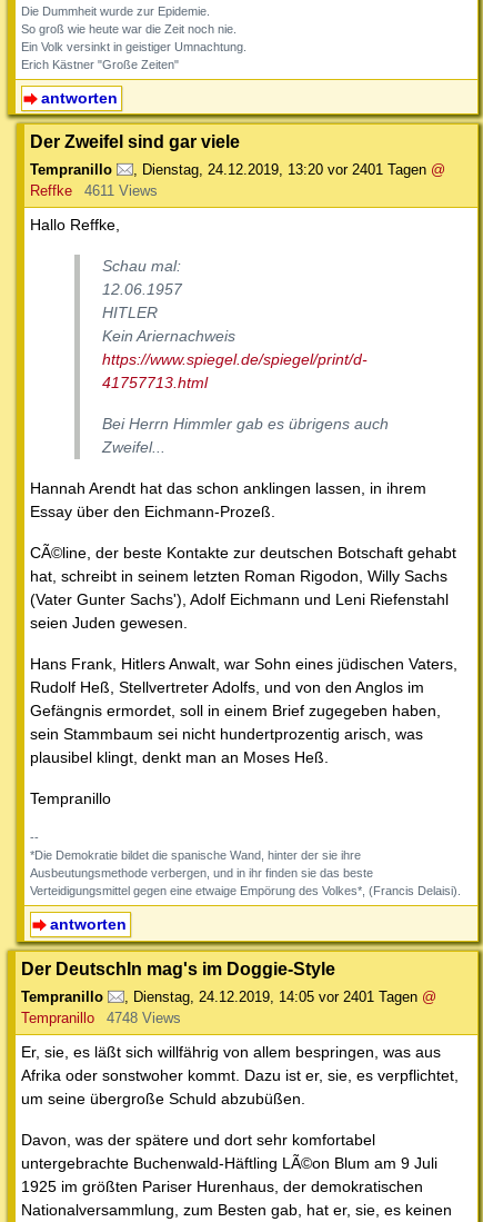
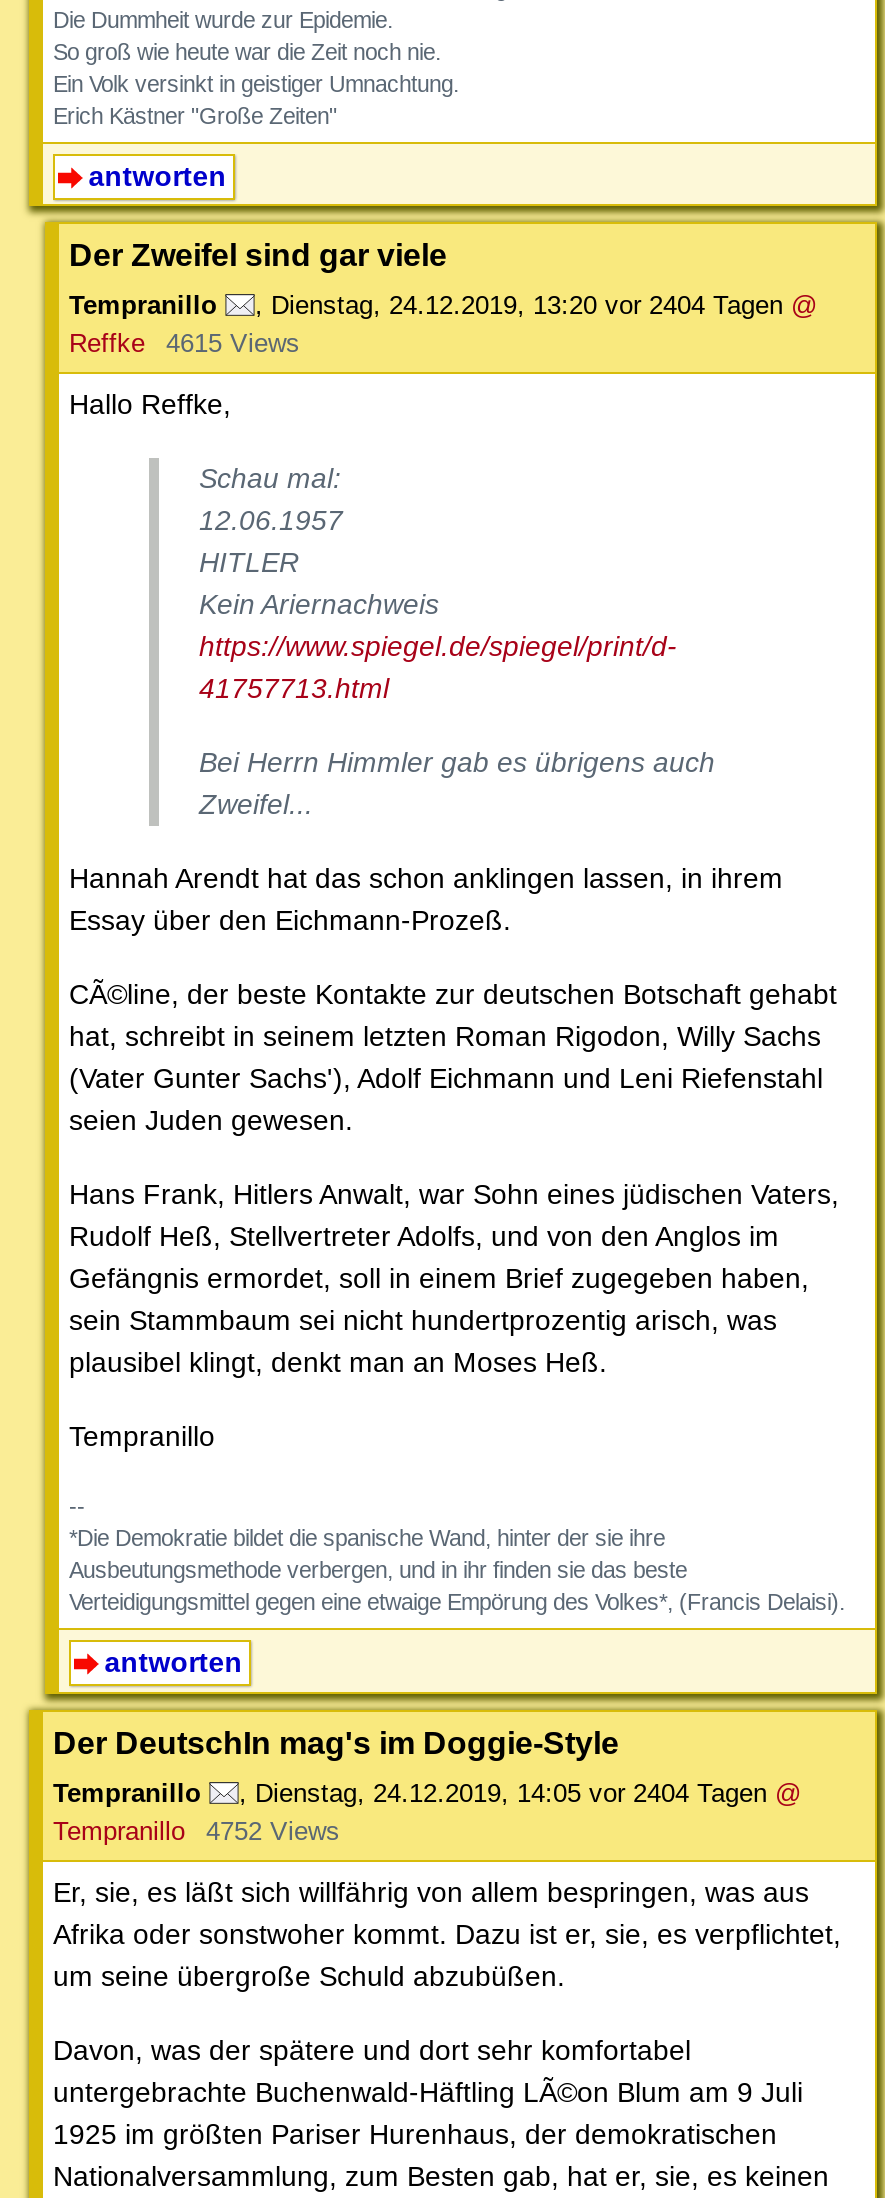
[133,162,445,178] , Dienstag, 24.12.2019, 13:20 vor 2401 Tagen @ -> [255,291,817,321] , Dienstag, 24.12.2019, 13:20 vor 2404 Tagen @
[30,183,157,199] Reffke 4611 Views -> [69,329,300,359] Reffke 4615 Views
[124,989,436,1005] , Dienstag, 24.12.2019, 14:05 vor 2401 Tagen @ -> [239,1778,801,1808] , Dienstag, 24.12.2019, 14:05 vor 2404 Tagen @
[21,1010,180,1026] Tempranillo 4748 Views -> [53,1816,340,1846] Tempranillo 4752 Views

